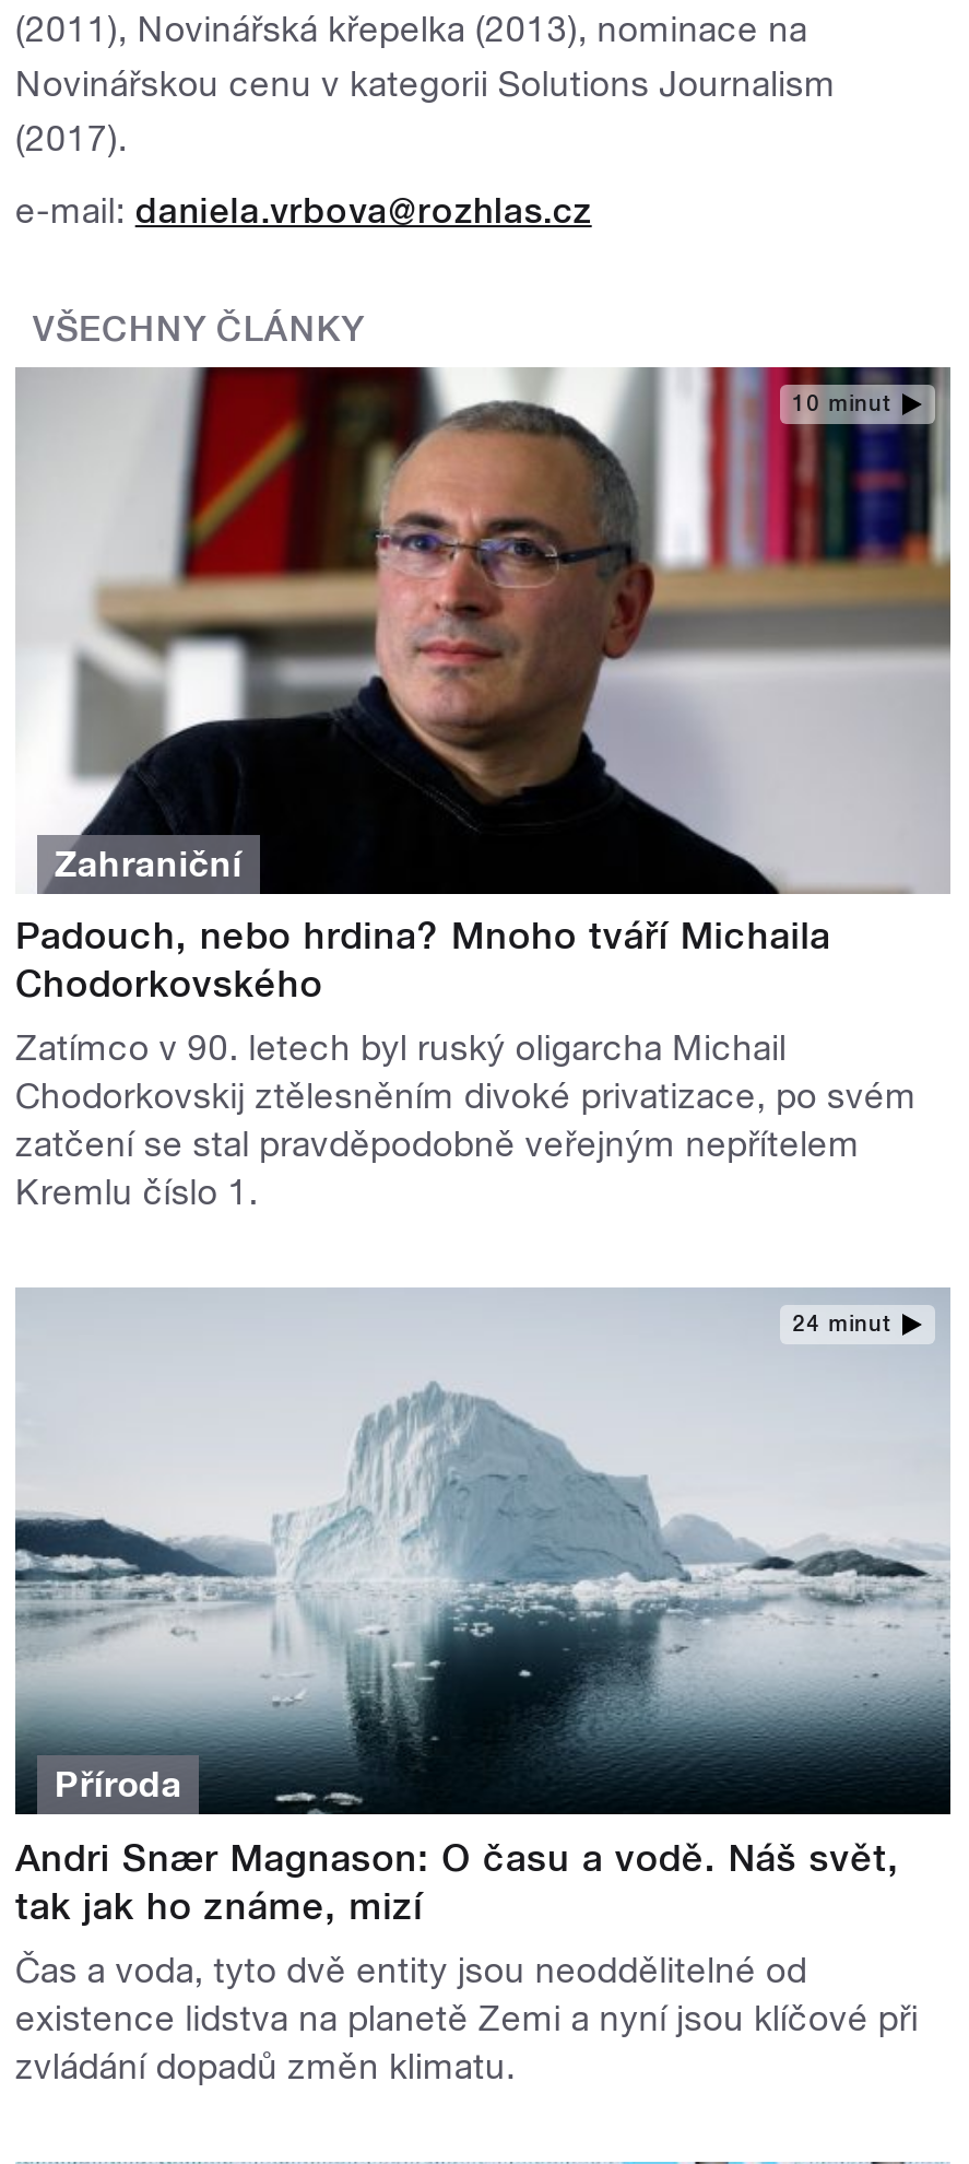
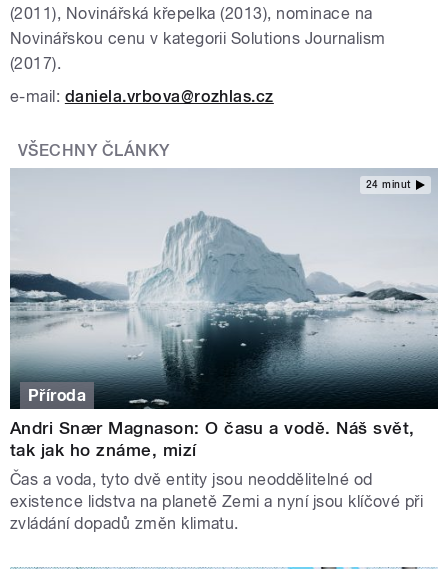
[15,365,953,896] [image] | 10 minut -> none
[15,843,917,1214] Zahraniční | Padouch, nebo hrdina? Mnoho tváří Michaila | Chodorkovského | Zatímco v 90. letech byl ruský oligarcha Michail | Chodorkovskij ztělesněním divoké privatizace, po svém | zatčení se stal pravděpodobně veřejným nepřítelem | Kremlu číslo 1. -> none

